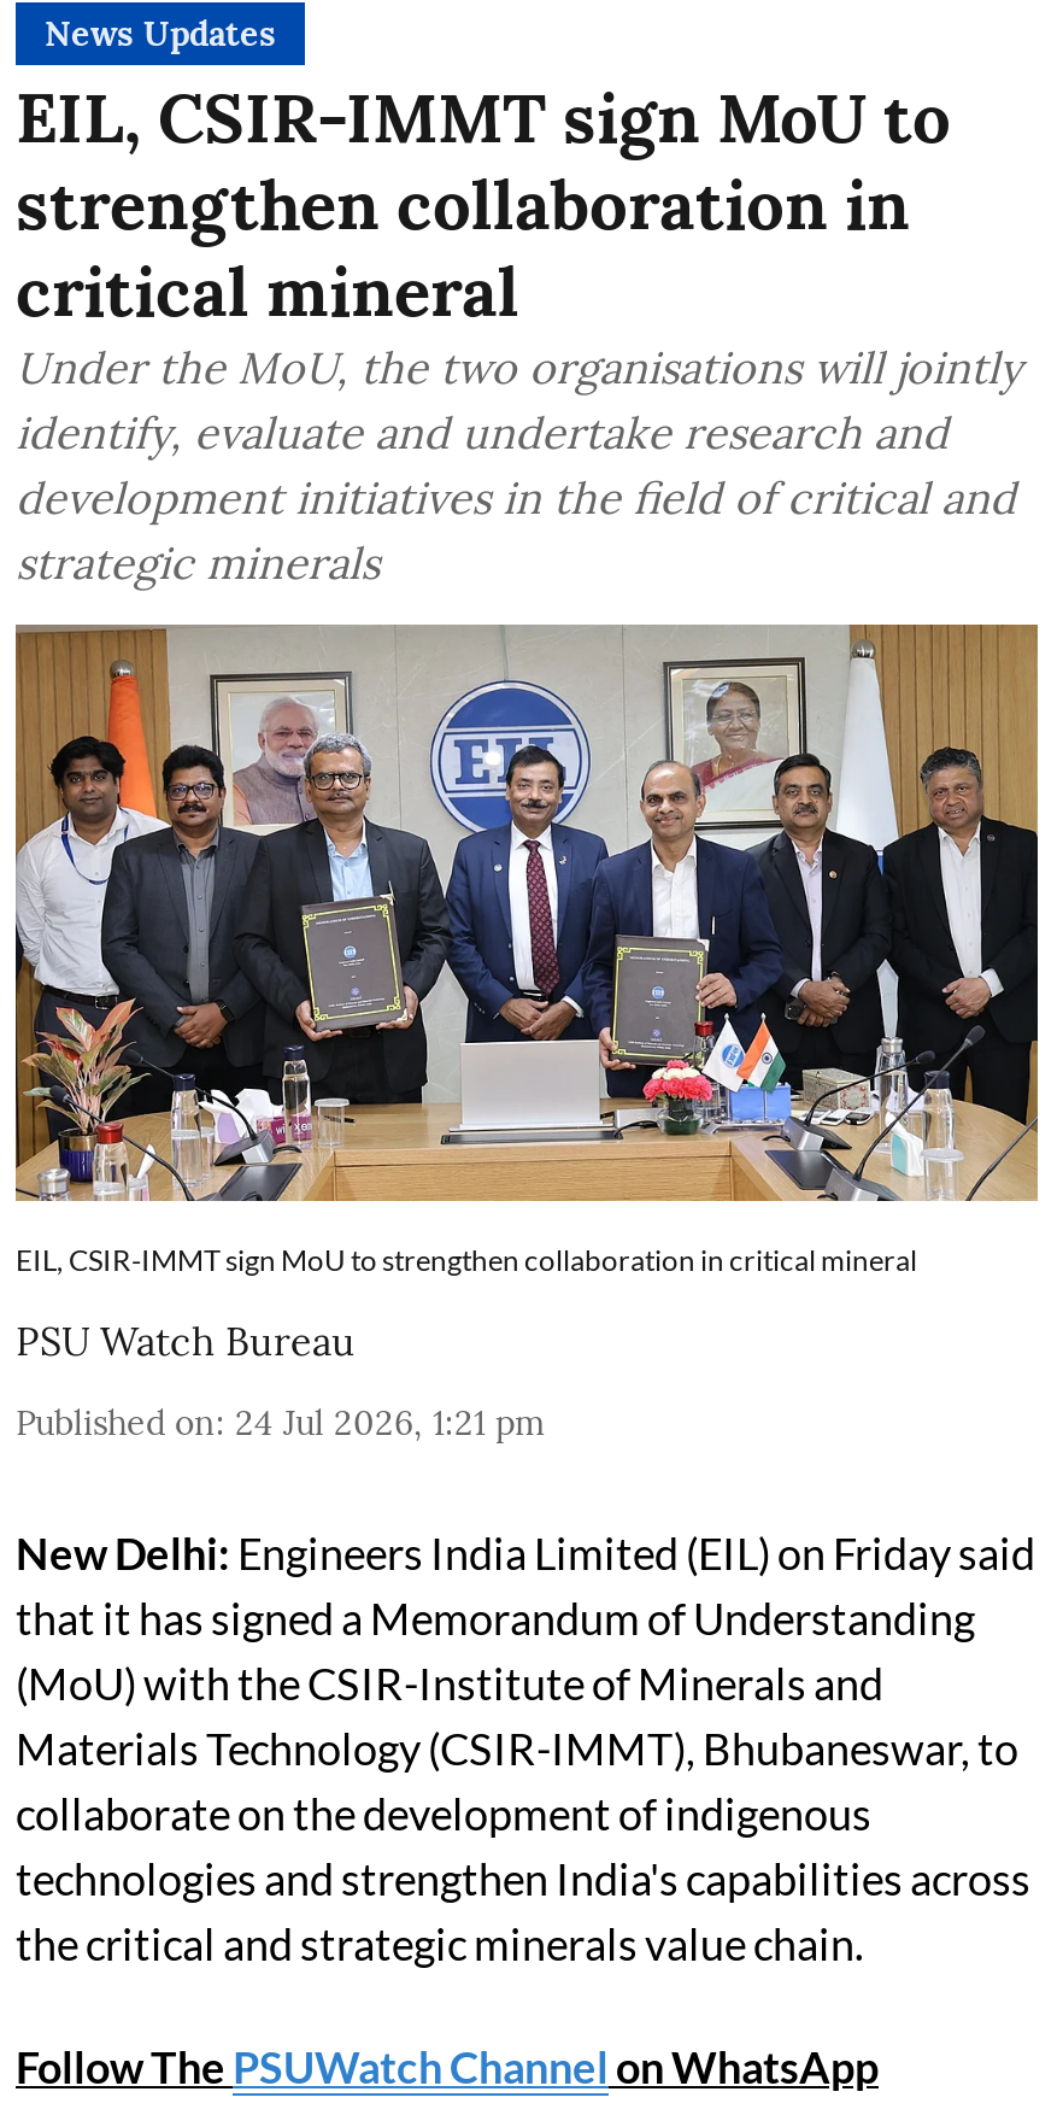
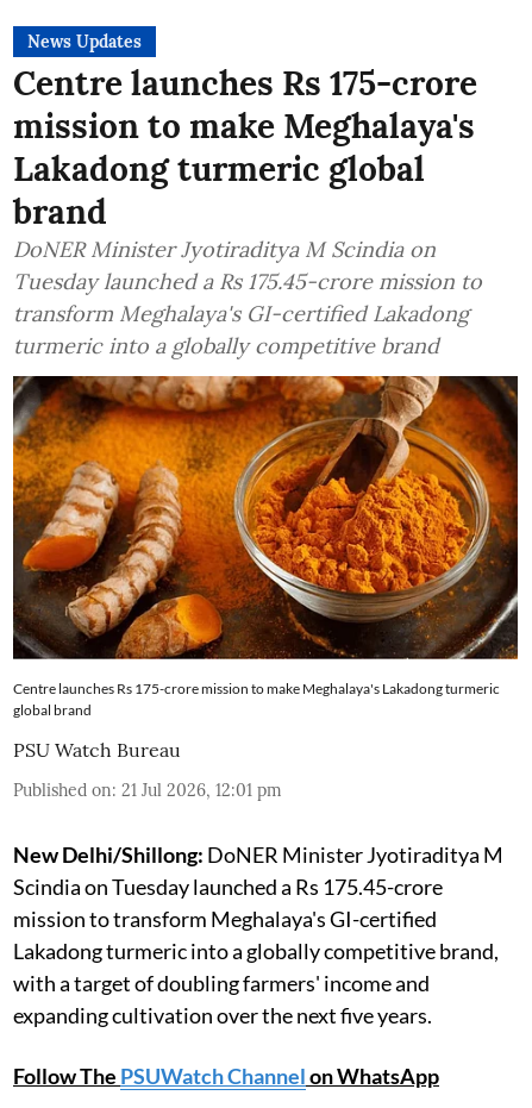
[16,75,1023,591] EIL, CSIR-IMMT sign MoU to | strengthen collaboration in | critical mineral | Under the MoU, the two organisations will jointly | identify, evaluate and undertake research and | development initiatives in the field of critical and | strategic minerals -> [13,61,482,359] Centre launches Rs 175-crore | mission to make Meghalaya's | Lakadong turmeric global | brand | DoNER Minister Jyotiraditya M Scindia on | Tuesday launched a Rs 175.45-crore mission to | transform Meghalaya's GI-certified Lakadong | turmeric into a globally competitive brand
[13,621,1040,1277] [image] | EIL, CSIR-IMMT sign MoU to strengthen collaboration in critical mineral -> [13,375,519,719] [image] | Centre launches Rs 175-crore mission to make Meghalaya's Lakadong turmeric | global brand
moved [16,1316,356,1364] -> [13,738,181,762]: PSU Watch Bureau
[16,1400,546,1444] Published on: 24 Jul 2026, 1:21 pm -> [13,780,282,801] Published on: 21 Jul 2026, 12:01 pm
[16,1526,1035,1969] New Delhi: Engineers India Limited (EIL) on Friday said | that it has signed a Memorandum of Understanding | (MoU) with the CSIR-Institute of Minerals and | Materials Technology (CSIR-IMMT), Bhubaneswar, to | collaborate on the development of indigenous | technologies and strengthen India's capabilities across | the critical and strategic minerals value chain. -> [13,842,503,1028] New Delhi/Shillong: DoNER Minister Jyotiraditya M | Scindia on Tuesday launched a Rs 175.45-crore | mission to transform Meghalaya's GI-certified | Lakadong turmeric into a globally competitive brand, | with a target of doubling farmers' income and | expanding cultivation over the next five years.

